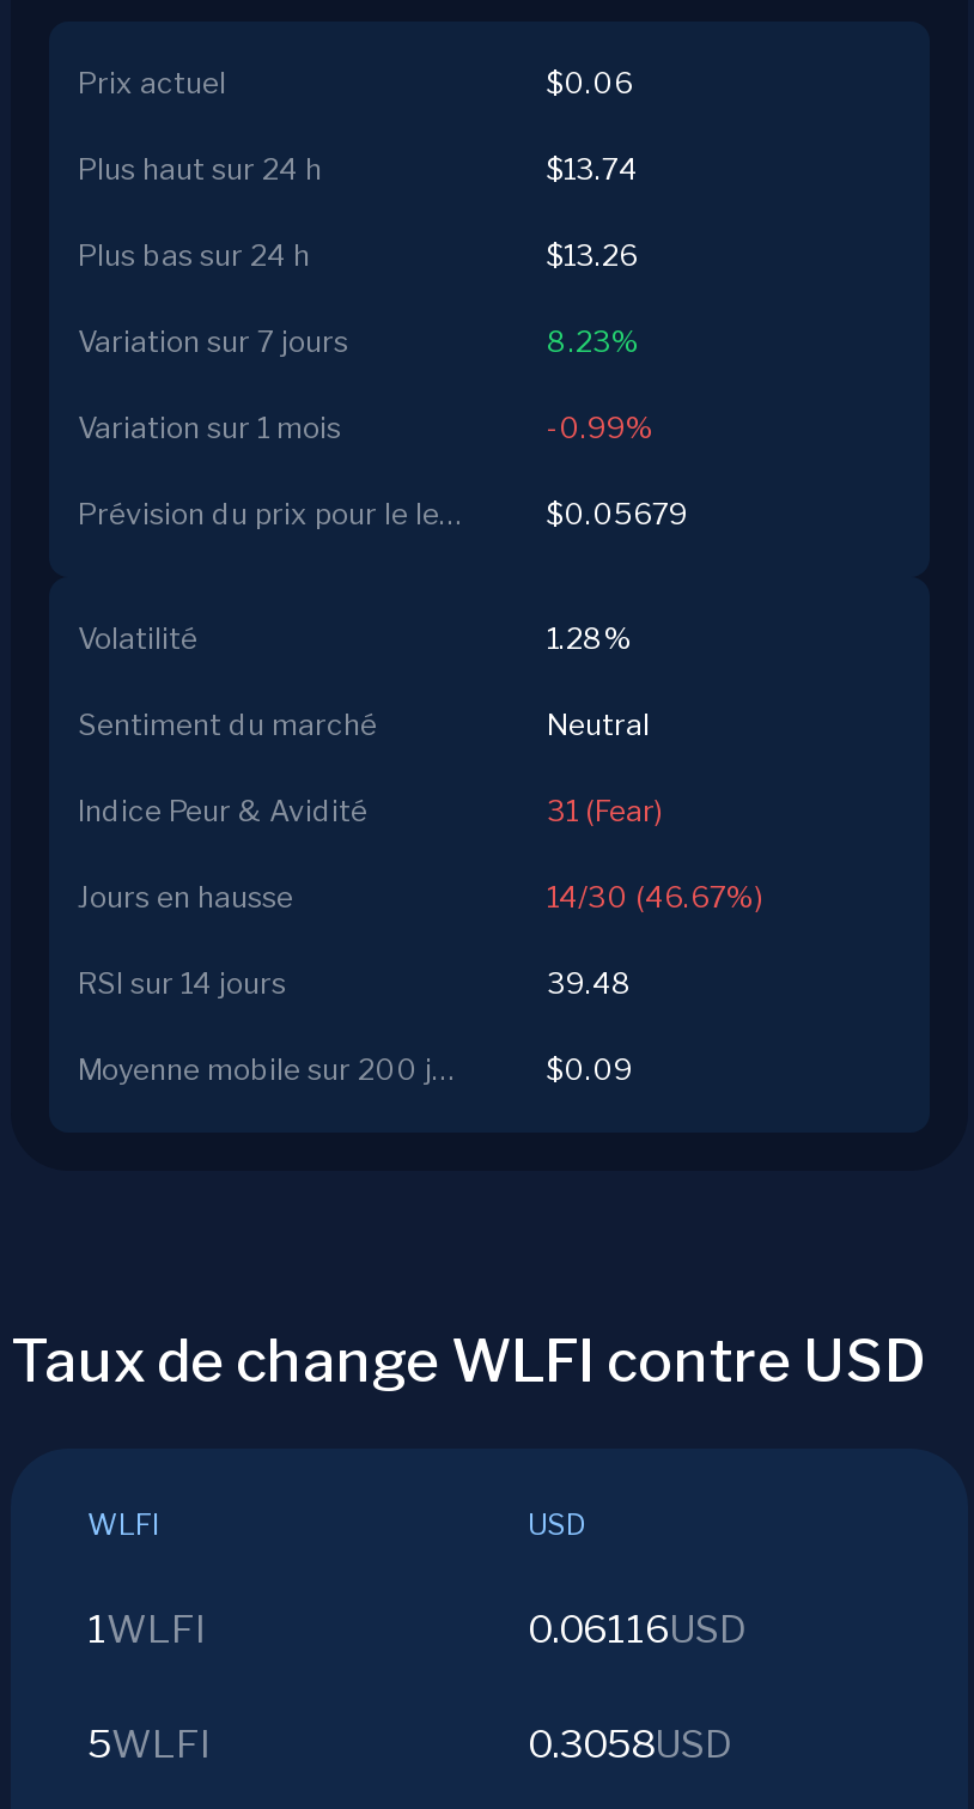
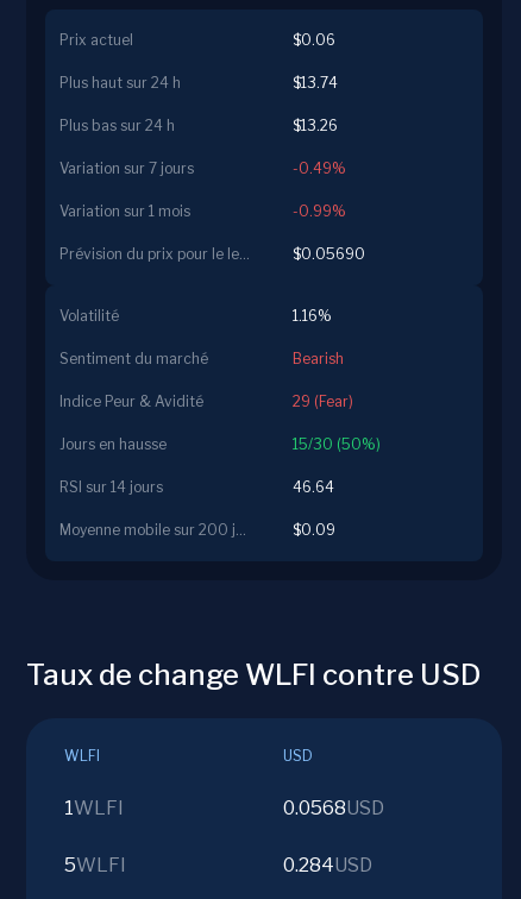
[547,324,640,360] 8.23% -> [293,160,346,177] -0.49%
[547,496,688,532] $0.05679 -> [293,245,365,263] $0.05690
[547,621,633,657] 1.28% -> [293,307,332,325] 1.16%
[547,707,650,743] Neutral -> [293,350,344,368] Bearish
[547,793,664,829] 31 (Fear) -> [293,393,353,410] 29 (Fear)
[547,879,765,915] 14/30 (46.67%) -> [293,435,381,453] 15/30 (50%)
[547,965,633,1001] 39.48 -> [293,478,334,496] 46.64
[528,1607,745,1653] 0.06116USD -> [283,797,384,820] 0.0568USD
[528,1722,731,1768] 0.3058USD -> [283,854,372,877] 0.284USD

